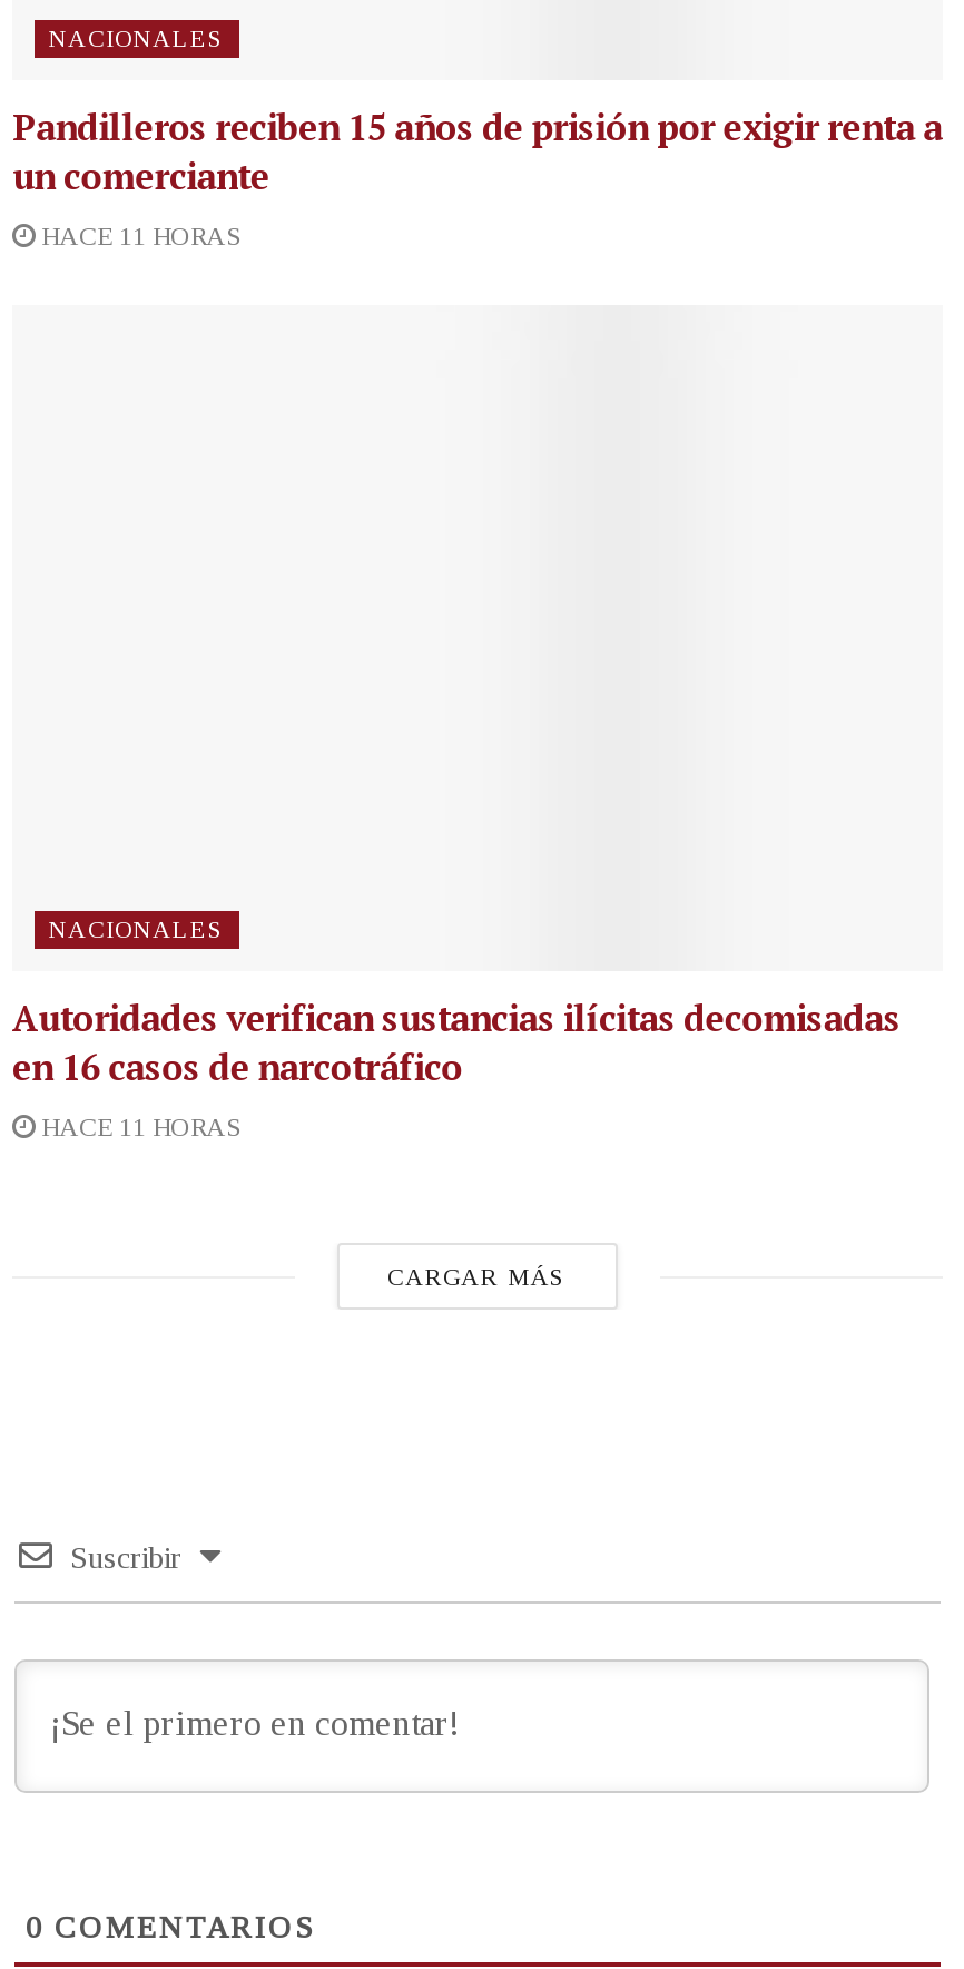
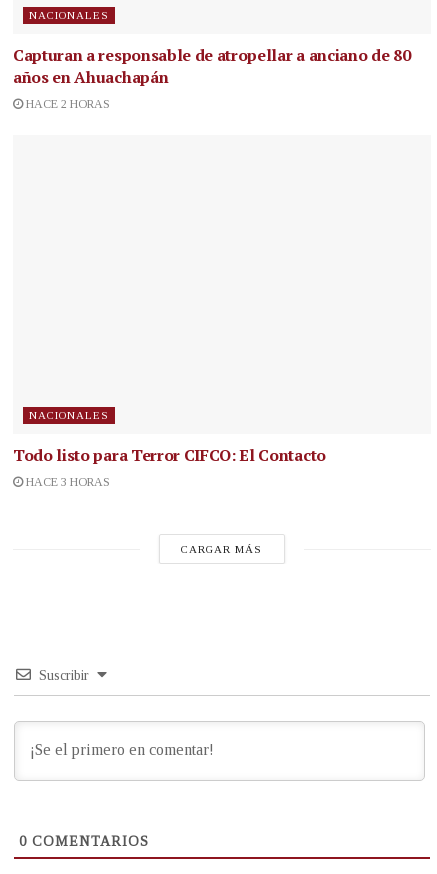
[12,103,942,252] Pandilleros reciben 15 años de prisión por exigir renta a | un comerciante | HACE 11 HORAS -> [13,44,410,111] Capturan a responsable de atropellar a anciano de 80 | años en Ahuachapán | HACE 2 HORAS
[12,994,901,1143] Autoridades verifican sustancias ilícitas decomisadas | en 16 casos de narcotráfico | HACE 11 HORAS -> [13,444,326,489] Todo listo para Terror CIFCO: El Contacto | HACE 3 HORAS

